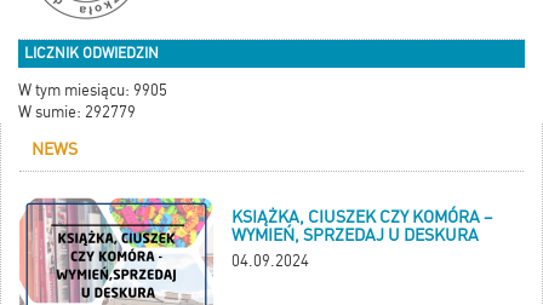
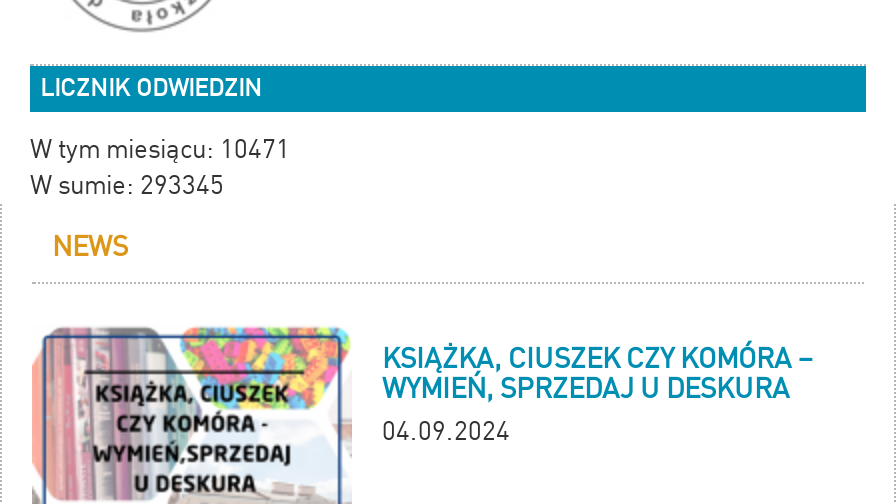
[18,81,167,99] W tym miesiącu: 9905 -> [30,134,290,164] W tym miesiącu: 10471
[18,103,136,121] W sumie: 292779 -> [30,170,224,200] W sumie: 293345

